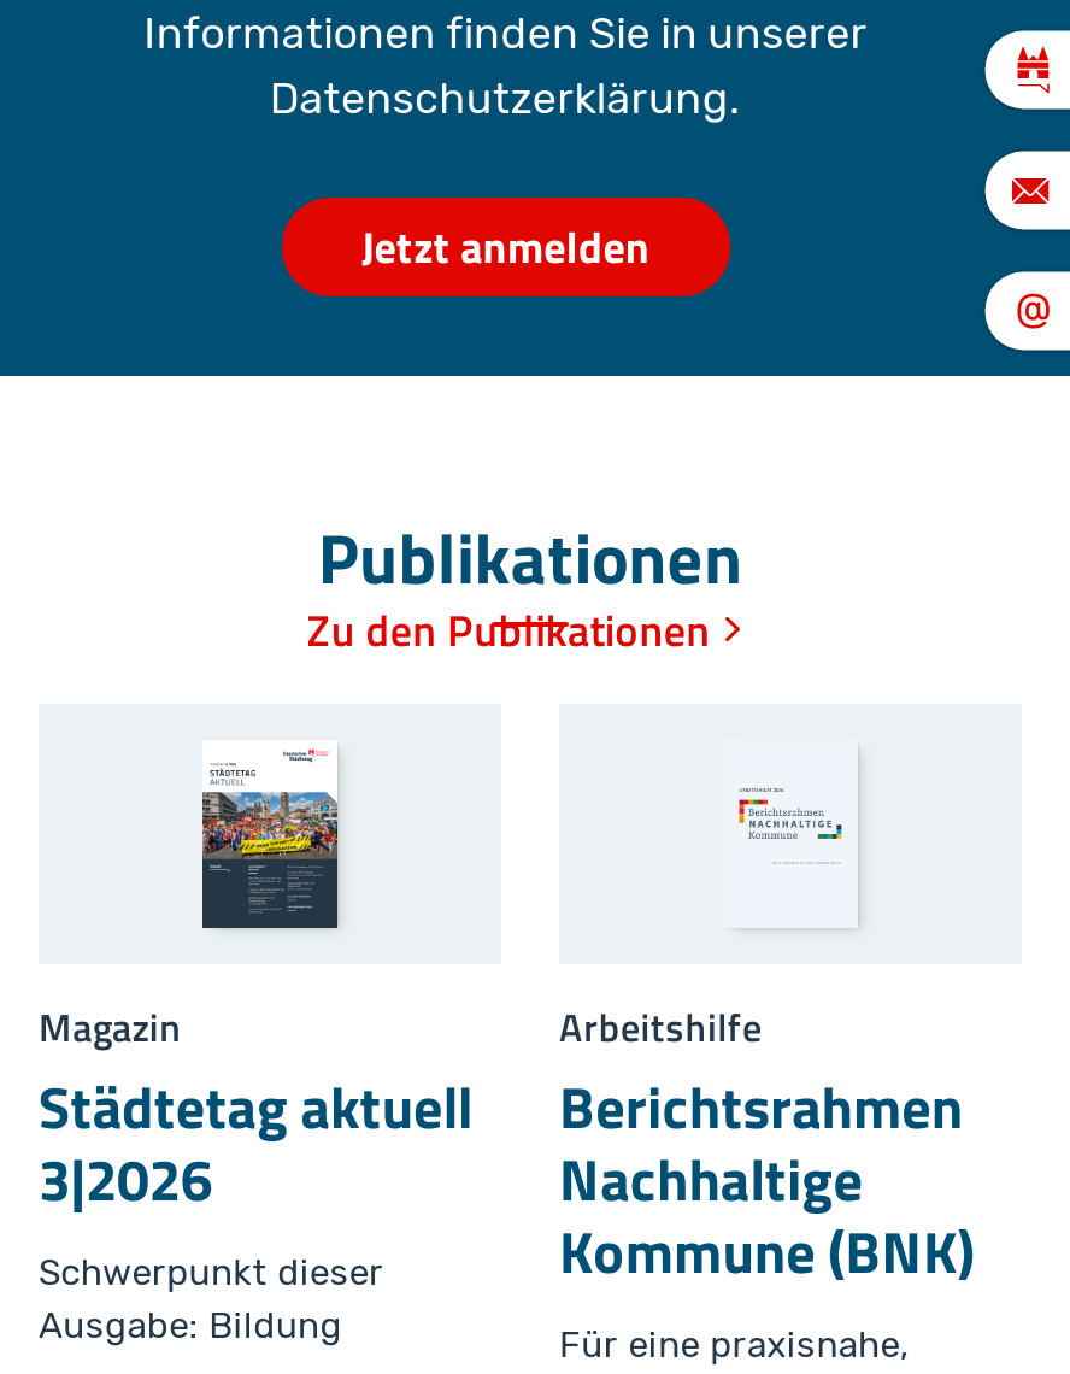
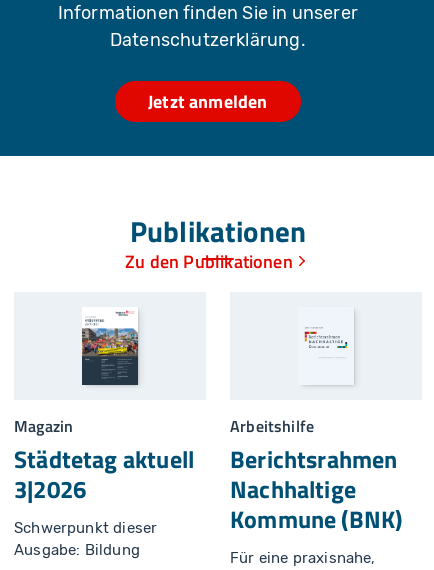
[983,29,1063,111] [image] -> none
[983,149,1063,231] [image] -> none
[983,270,1063,352] [image] -> none

